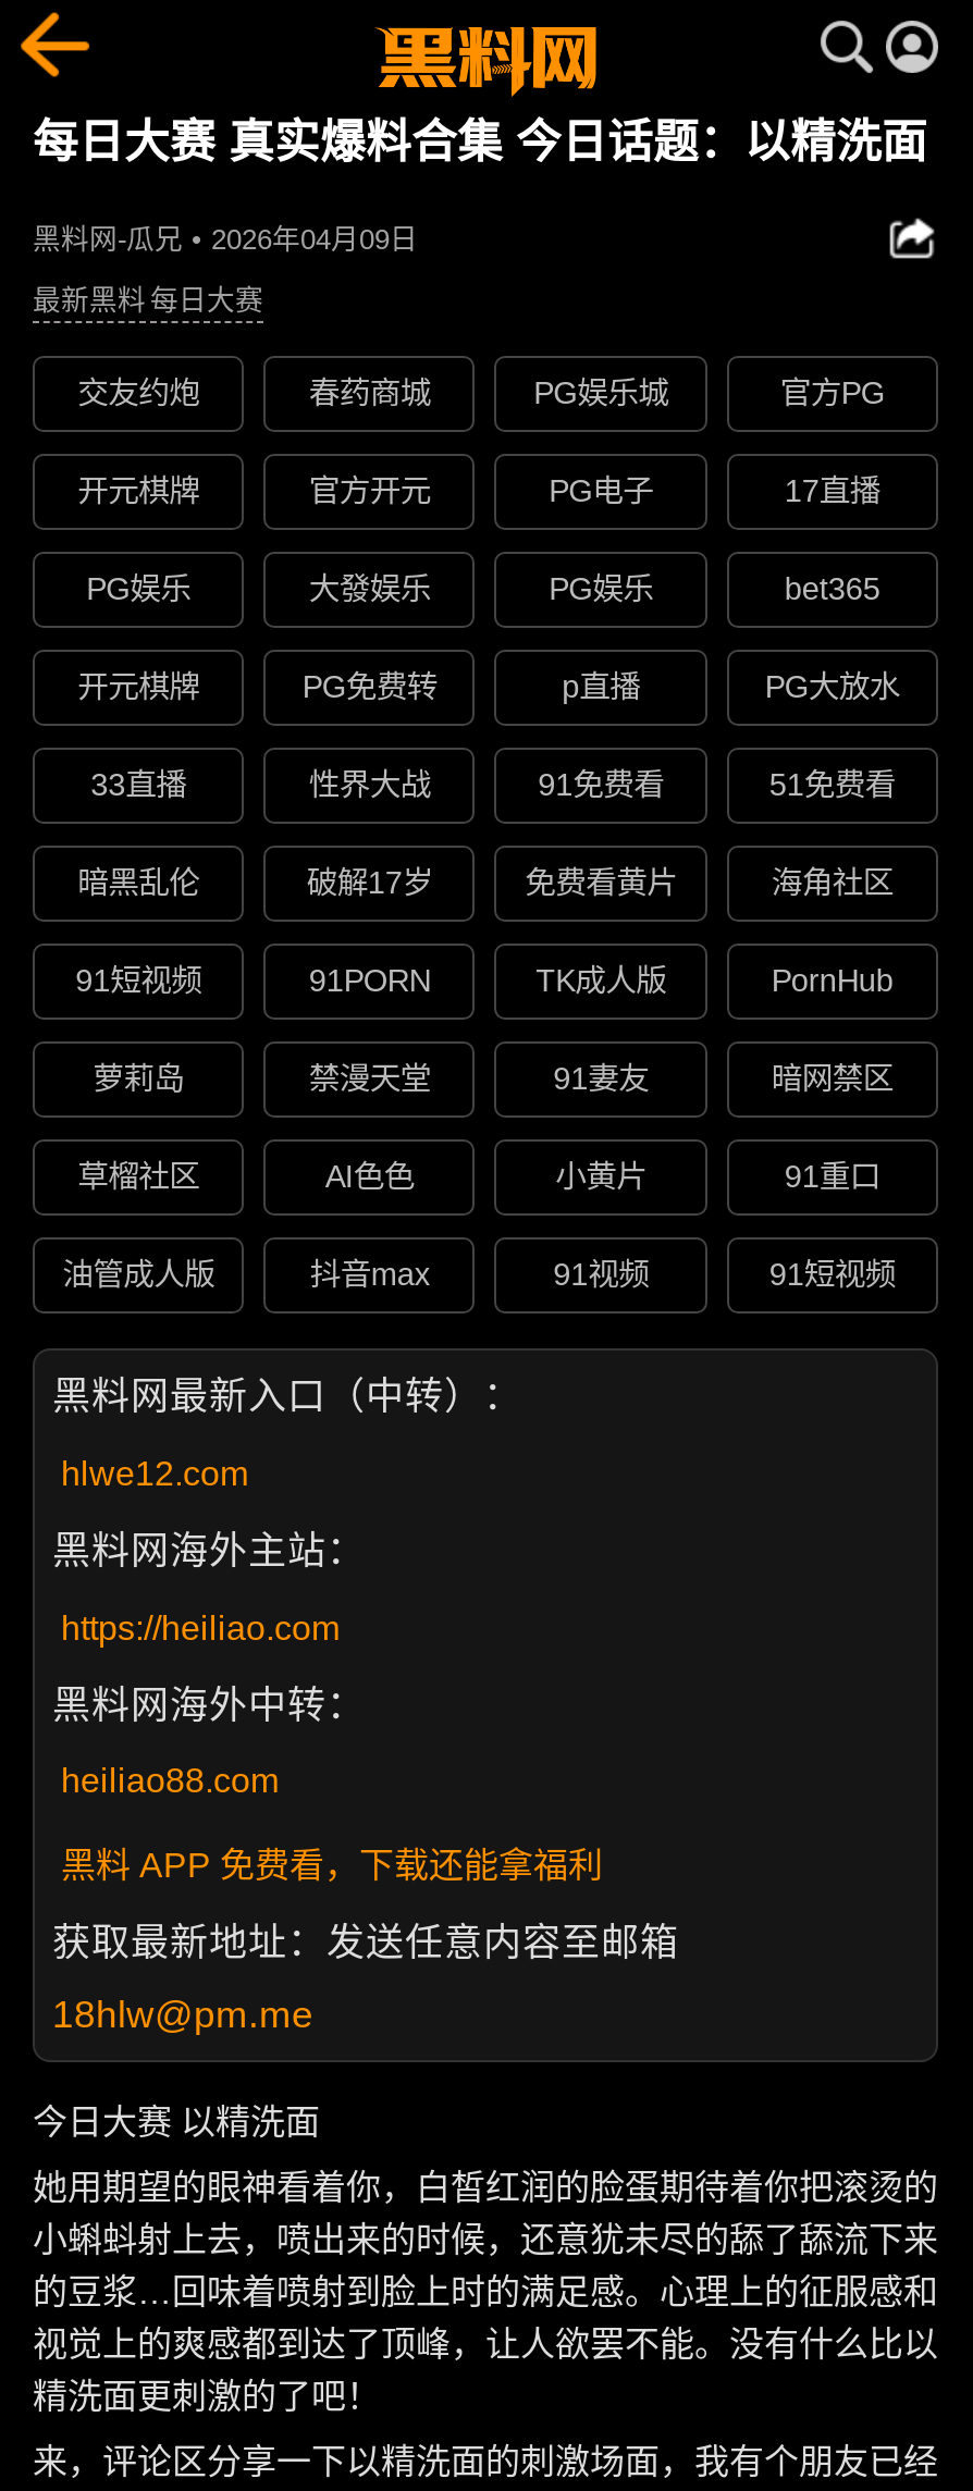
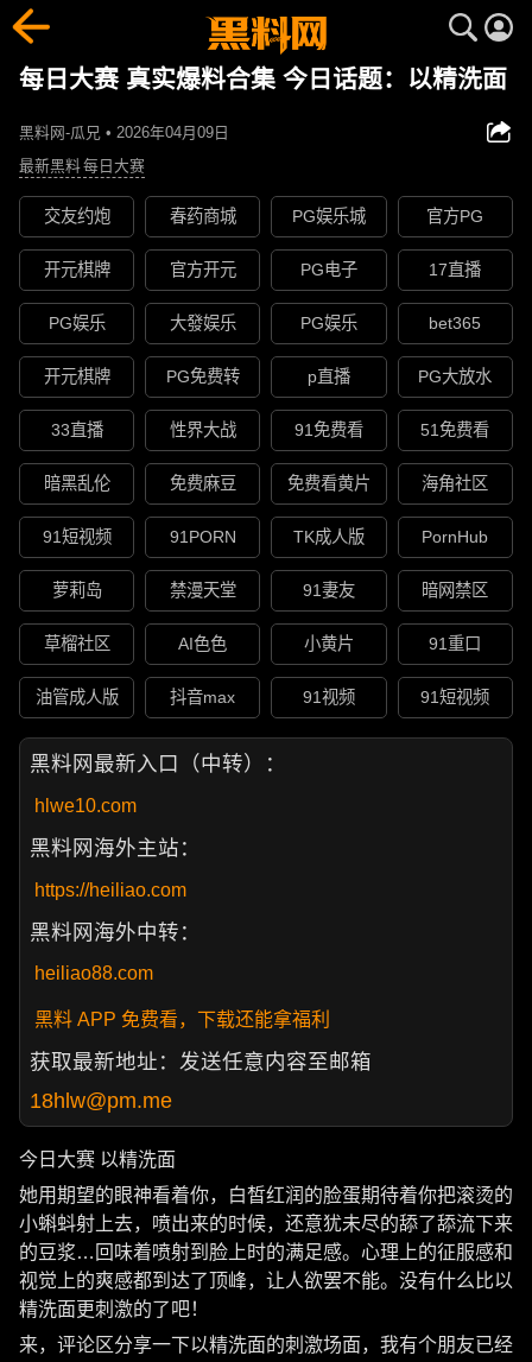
[306,866,433,901] 破解17岁 -> [170,474,236,493] 免费麻豆
[61,1455,248,1492] hlwe12.com -> [34,795,137,816] hlwe10.com

